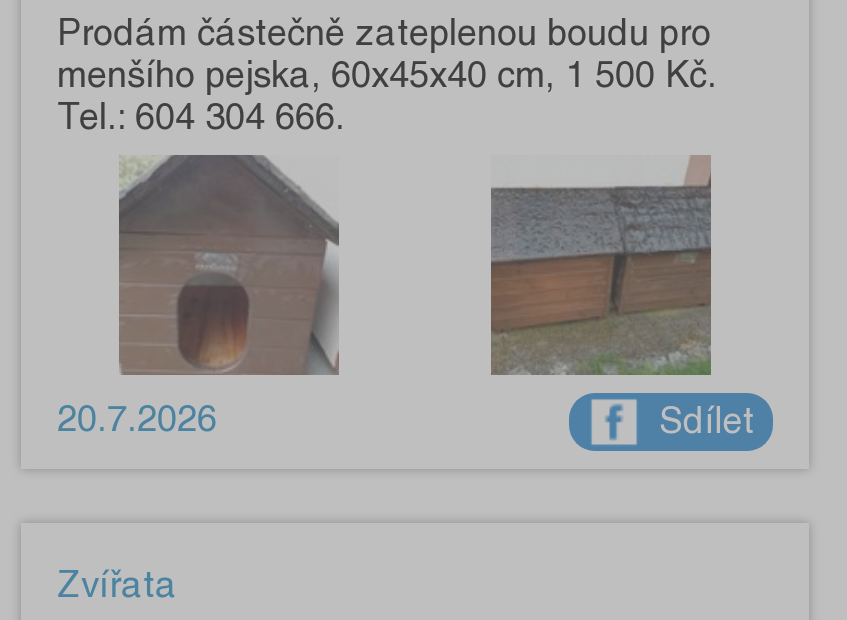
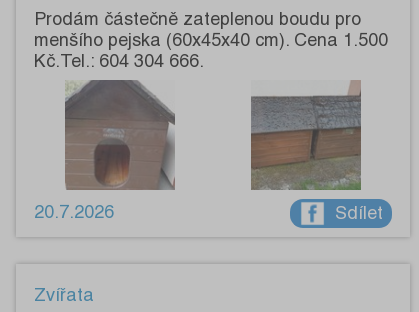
[57,53,715,137] menšího pejska, 60x45x40 cm, 1 500 Kč. | Tel.: 604 304 666. -> [34,28,388,70] menšího pejska (60x45x40 cm). Cena 1.500 | Kč.Tel.: 604 304 666.

